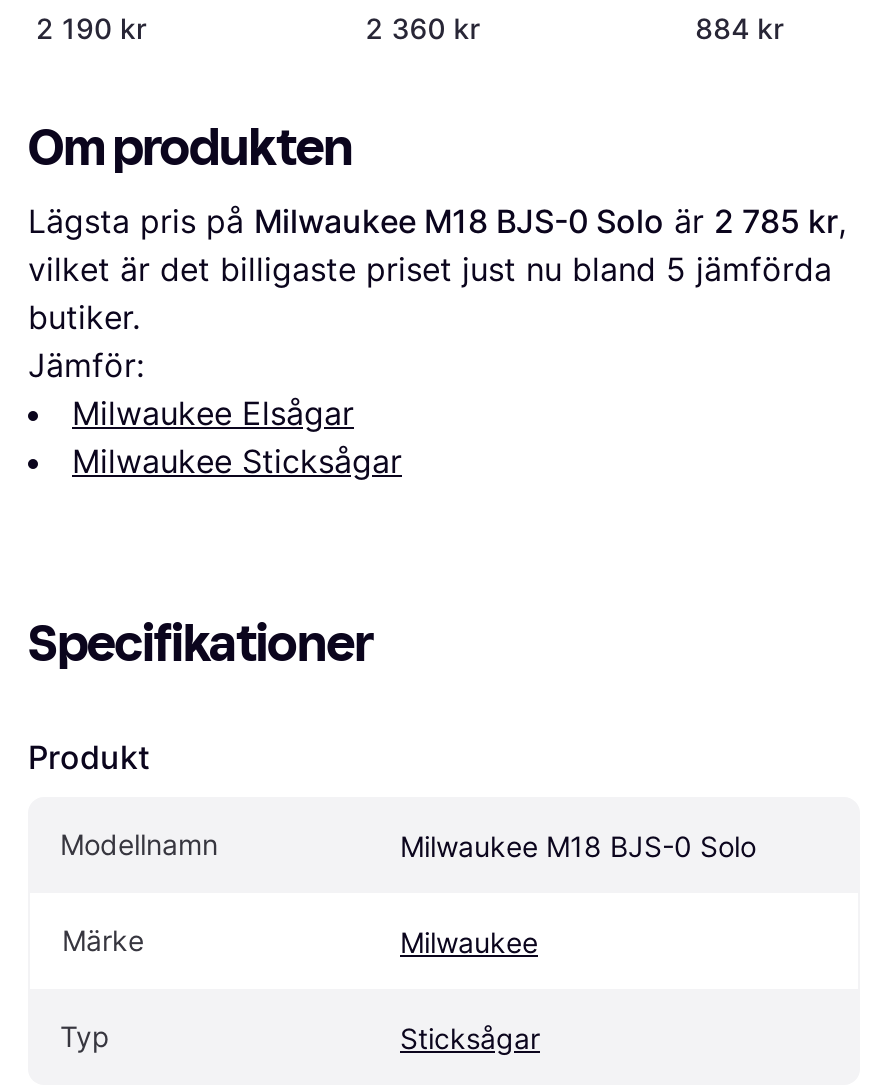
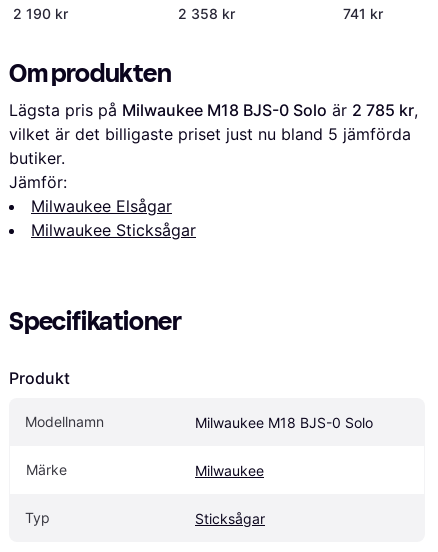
[366,10,480,44] 2 360 kr -> [178,5,235,22] 2 358 kr
[695,10,783,44] 884 kr -> [343,5,383,22] 741 kr

